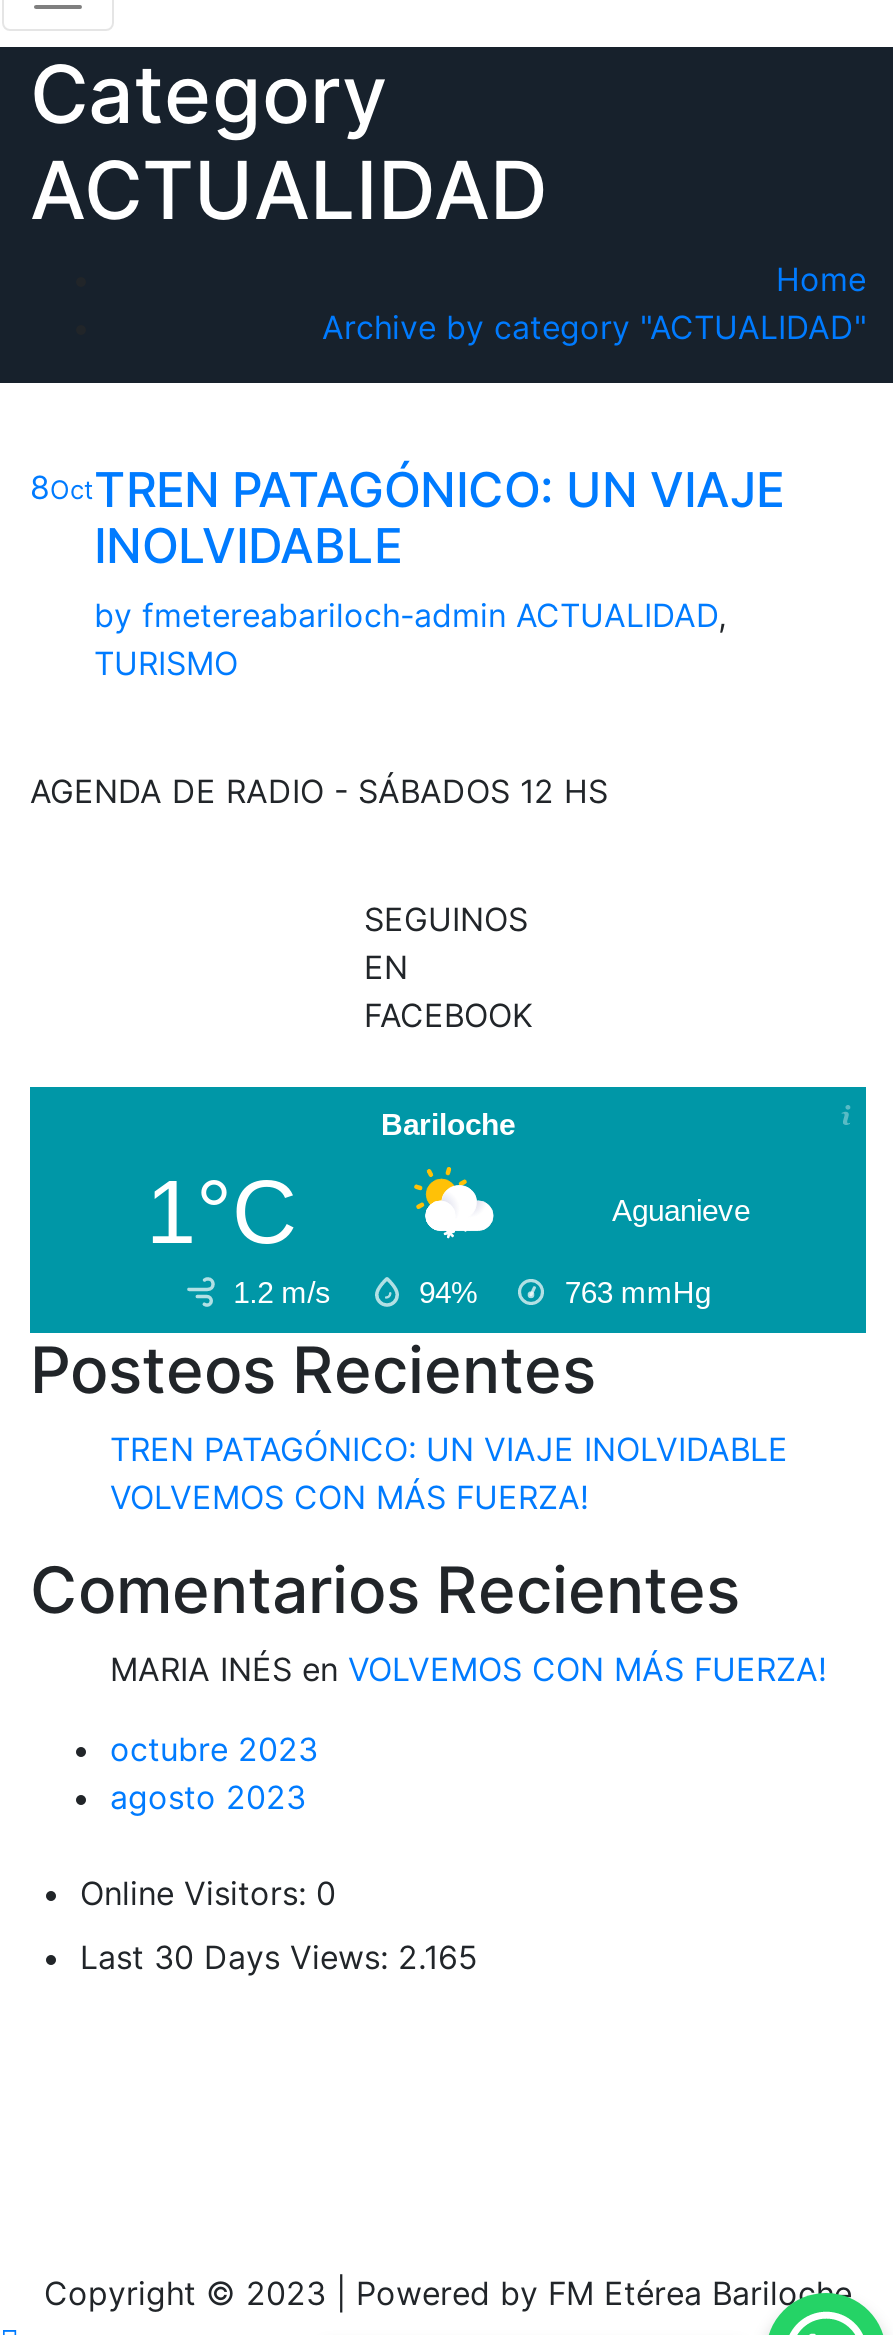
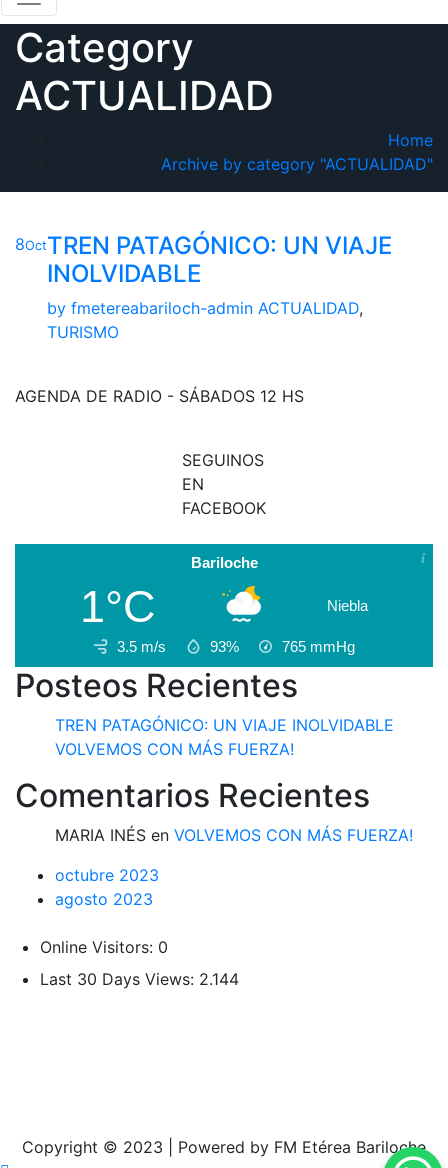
[233,1165,711,1309] [image] | 1.2 m/s | 94% | 763 mmHg -> [117,584,355,655] [image] | 3.5 m/s | 93% | 765 mmHg
[612,1192,750,1226] Aguanieve -> [327,596,368,613] Niebla
[80,1937,478,1977] Last 30 Days Views: 2.165 -> [40,969,239,989] Last 30 Days Views: 2.144

